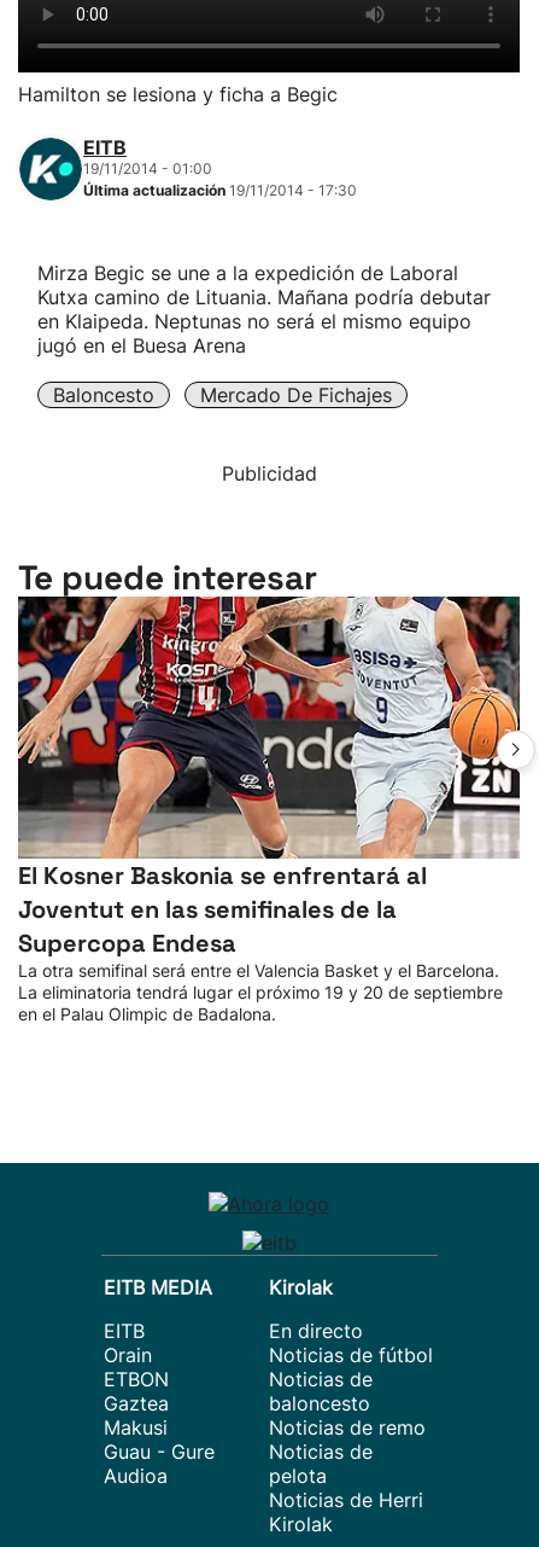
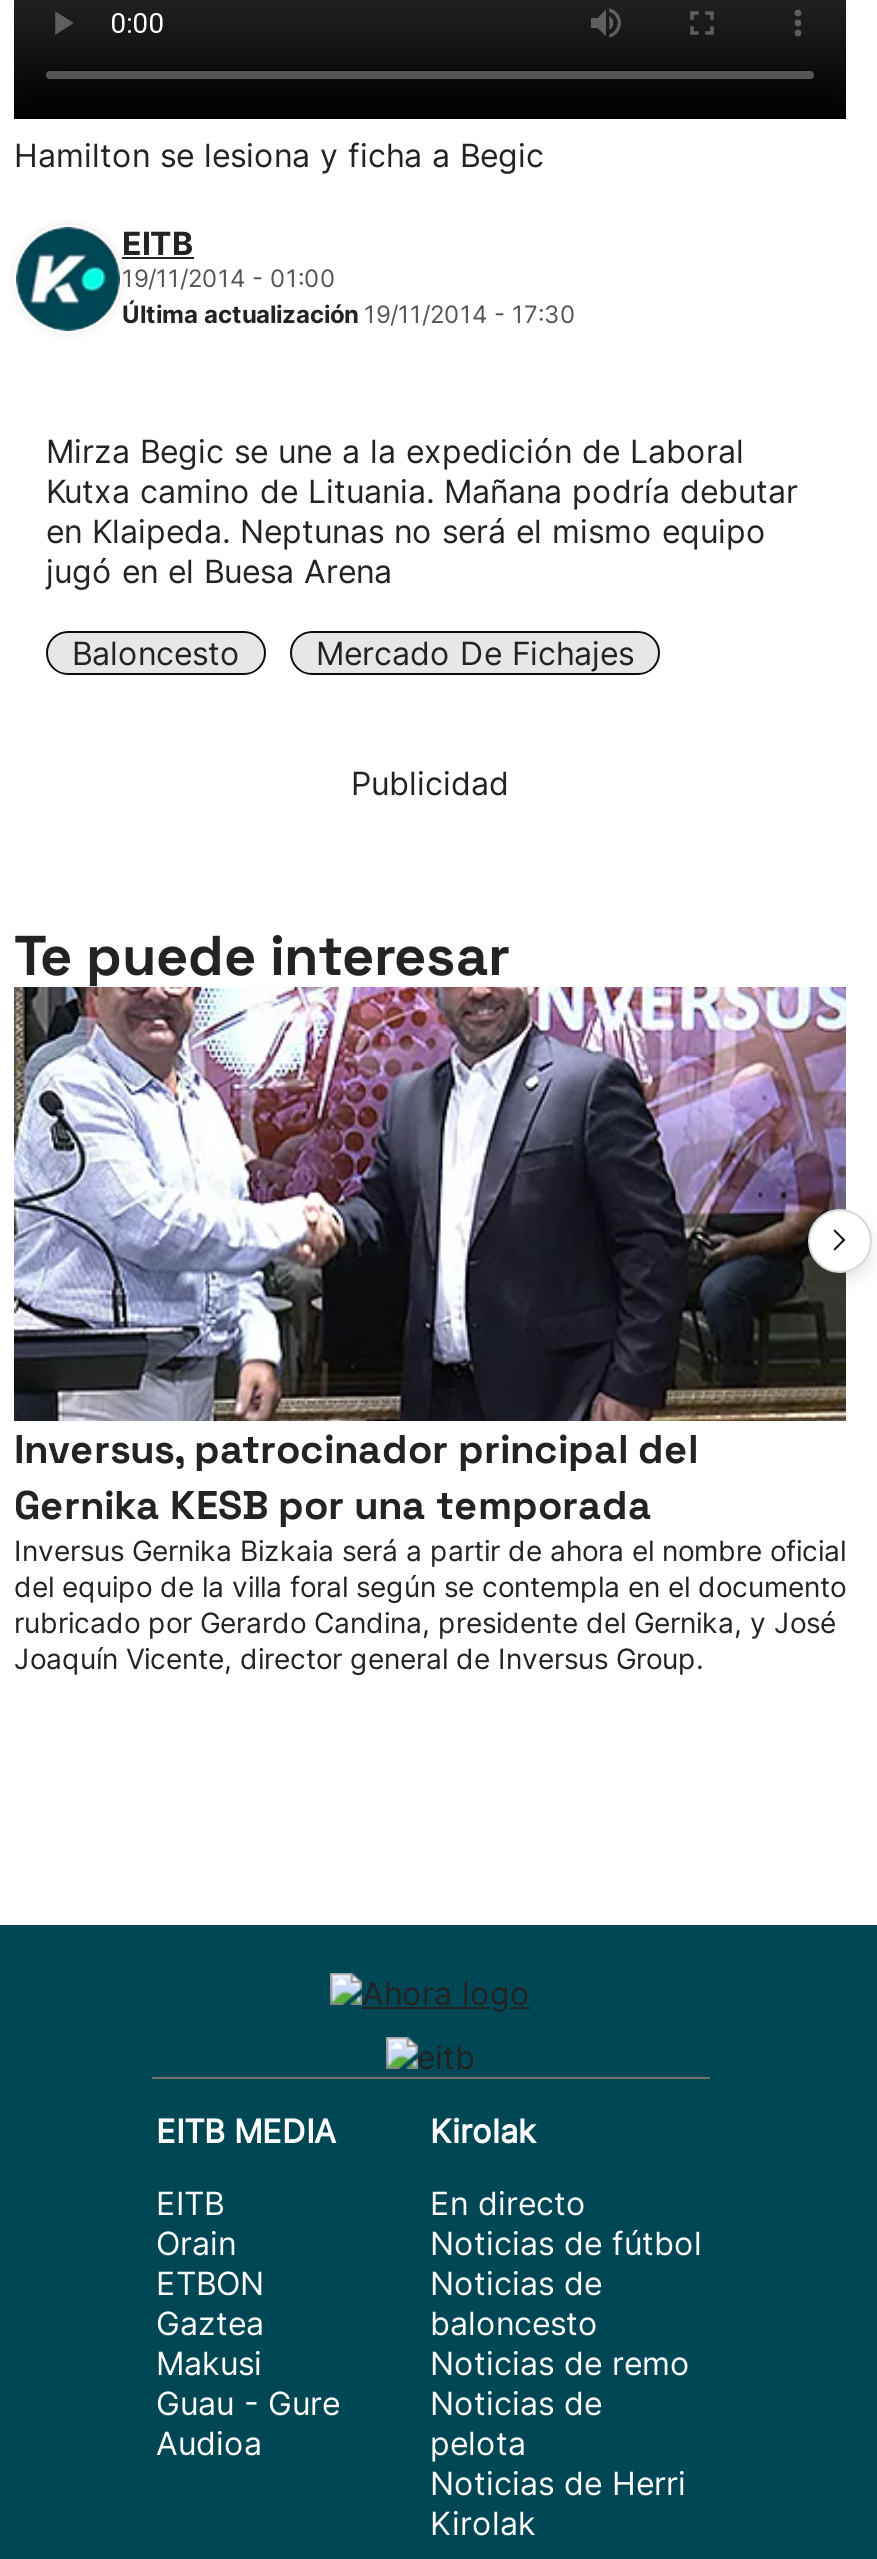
[17,595,521,1024] [image] | El Kosner Baskonia se enfrentará al | Joventut en las semifinales de la | Supercopa Endesa | La otra semifinal será entre el Valencia Basket y el Barcelona. | La eliminatoria tendrá lugar el próximo 19 y 20 de septiembre | en el Palau Olimpic de Badalona. -> [12,985,848,1675] [image] | Inversus, patrocinador principal del | Gernika KESB por una temporada | Inversus Gernika Bizkaia será a partir de ahora el nombre oficial | del equipo de la villa foral según se contempla en el documento | rubricado por Gerardo Candina, presidente del Gernika, y José | Joaquín Vicente, director general de Inversus Group.

